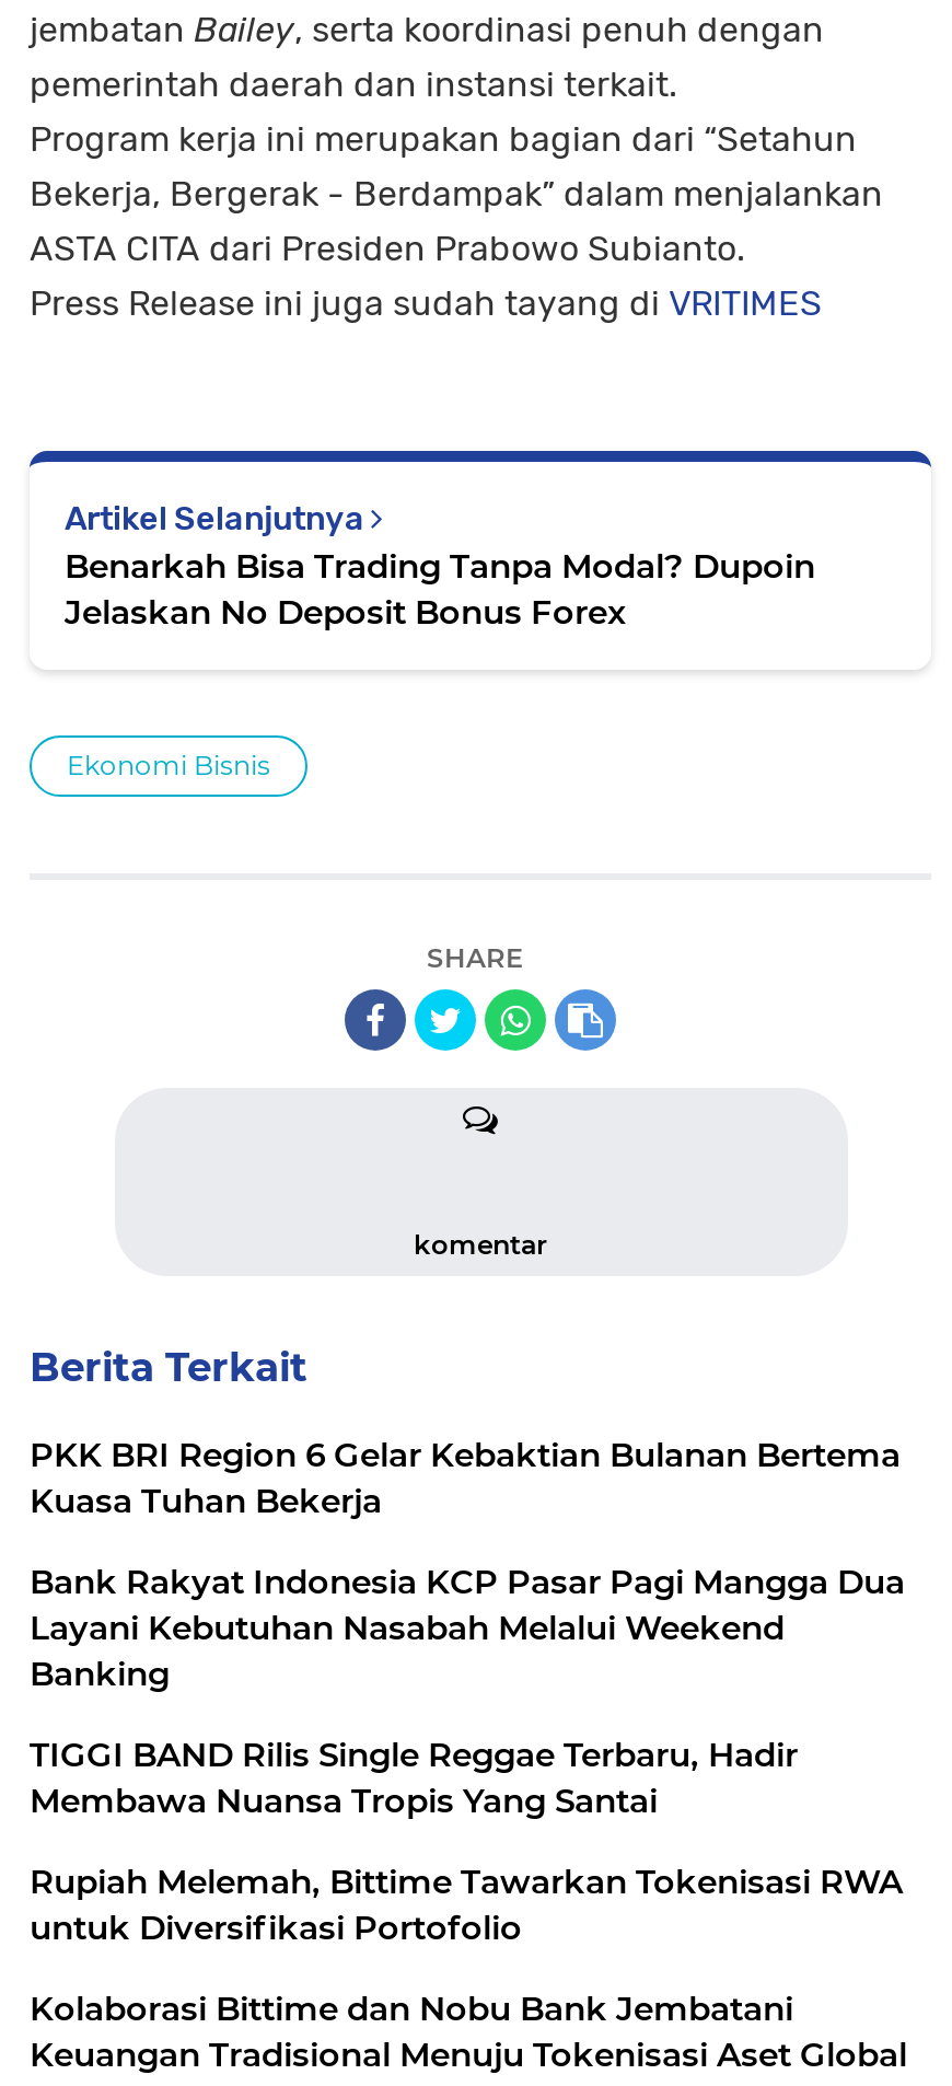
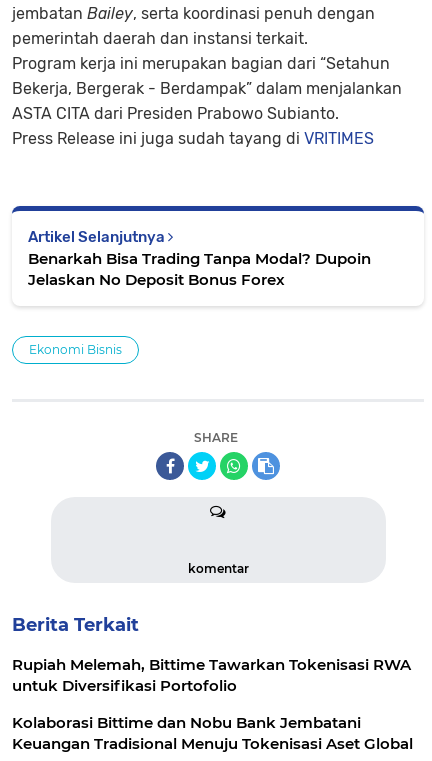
[30,1433,905,1821] PKK BRI Region 6 Gelar Kebaktian Bulanan Bertema | Kuasa Tuhan Bekerja | Bank Rakyat Indonesia KCP Pasar Pagi Mangga Dua | Layani Kebutuhan Nasabah Melalui Weekend | Banking | TIGGI BAND Rilis Single Reggae Terbaru, Hadir | Membawa Nuansa Tropis Yang Santai -> none

